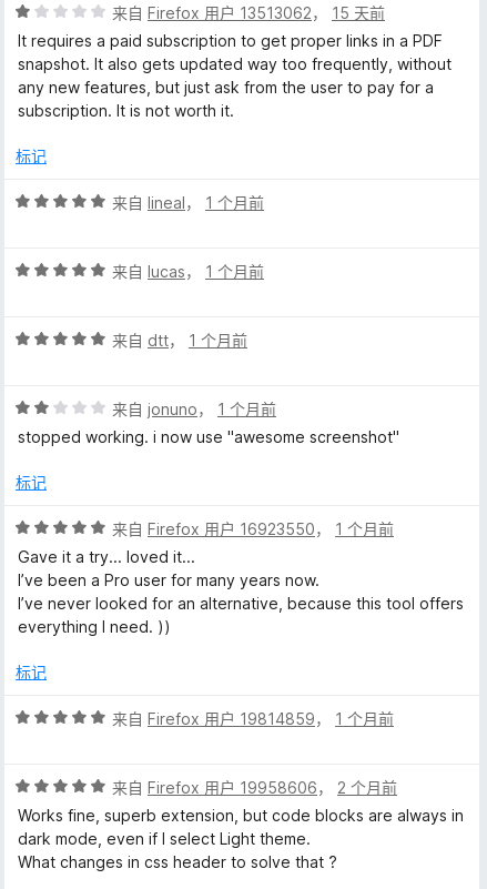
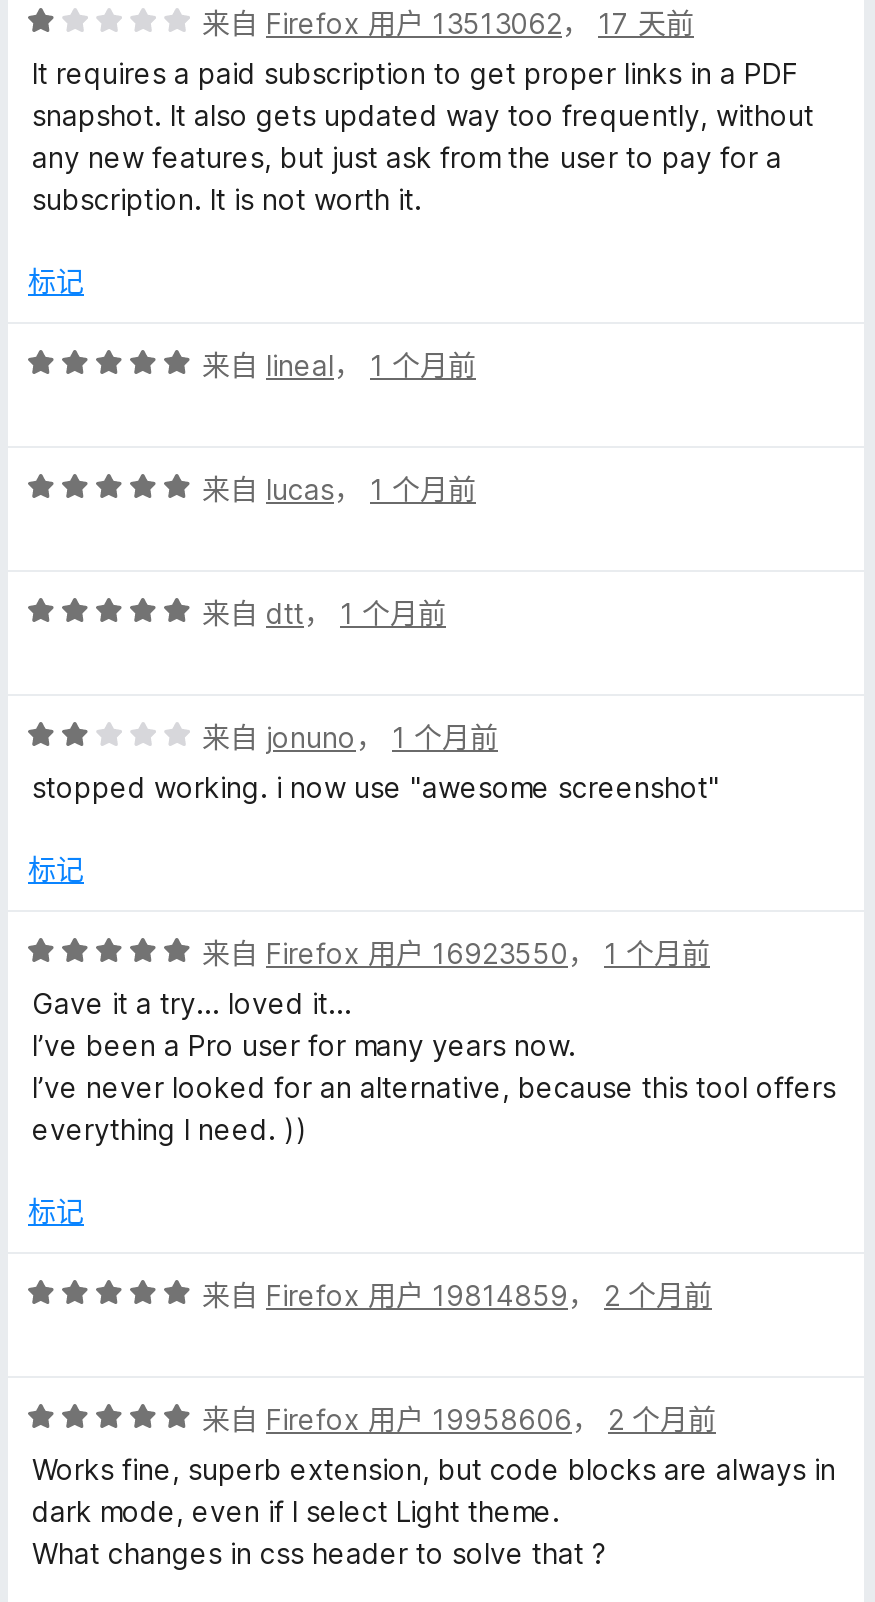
[112,3,385,22] 来自Firefox 用户 13513062，15 天前 -> [202,6,694,40] 来自Firefox 用户 13513062，17 天前
[112,709,394,728] 来自Firefox 用户 19814859，1 个月前 -> [202,1278,712,1312] 来自Firefox 用户 19814859，2 个月前

